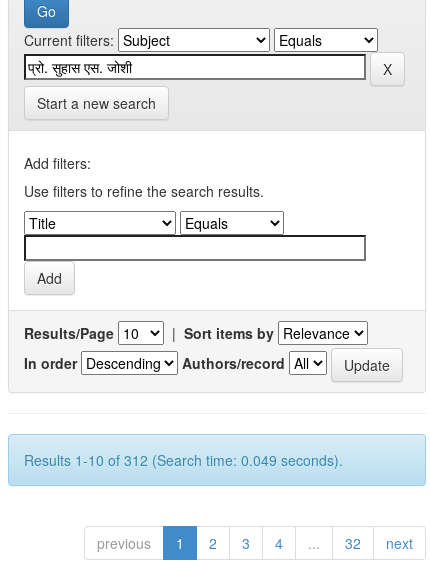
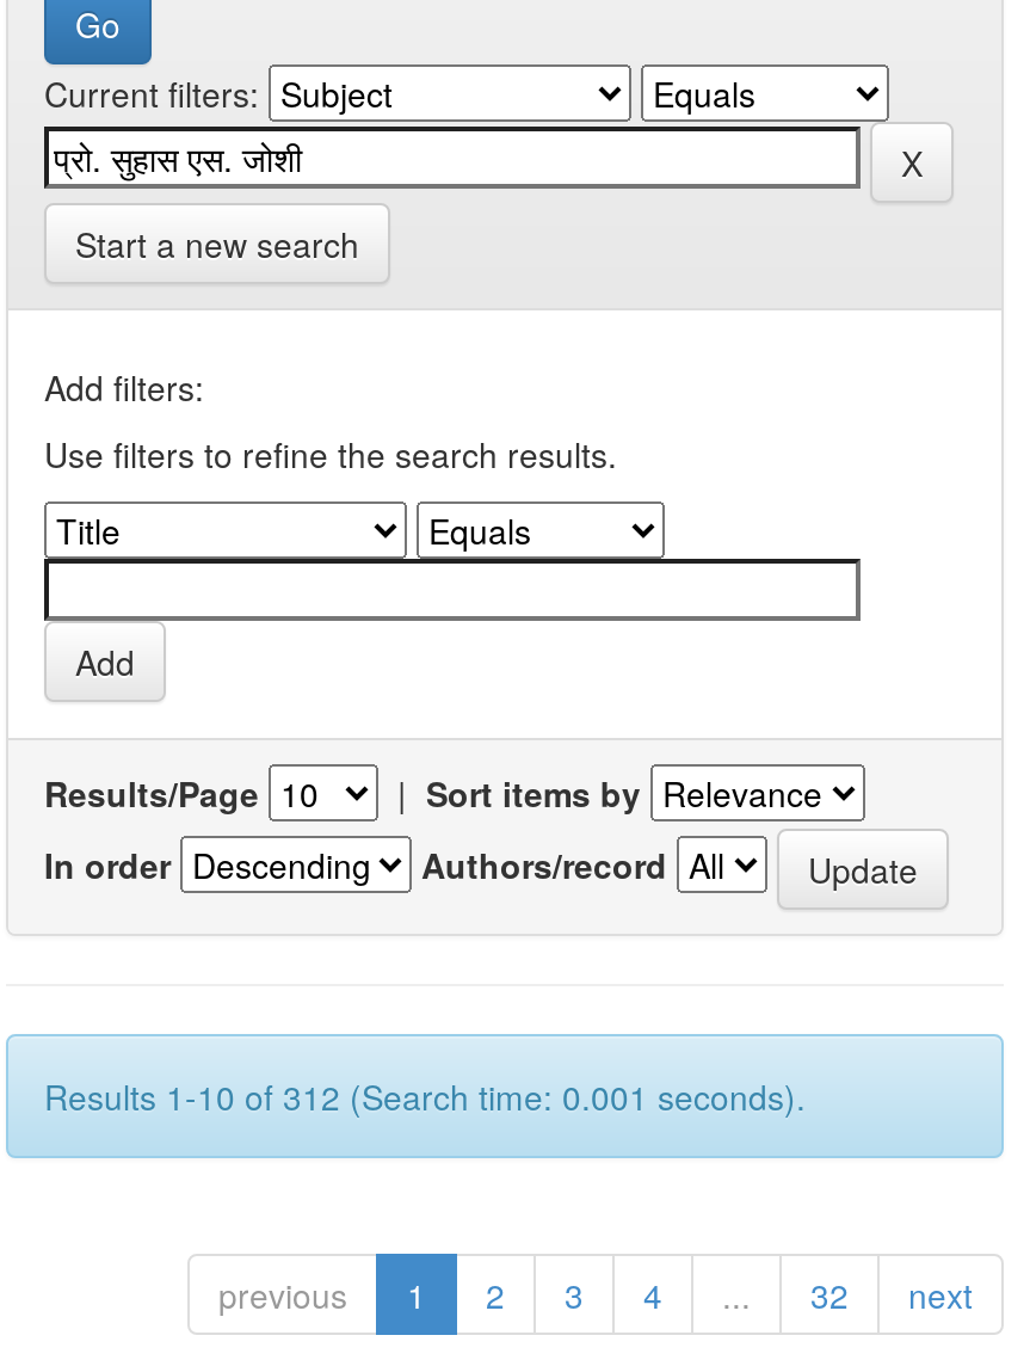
[24,450,343,470] Results 1-10 of 312 (Search time: 0.049 seconds). -> [44,1072,806,1120] Results 1-10 of 312 (Search time: 0.001 seconds).

